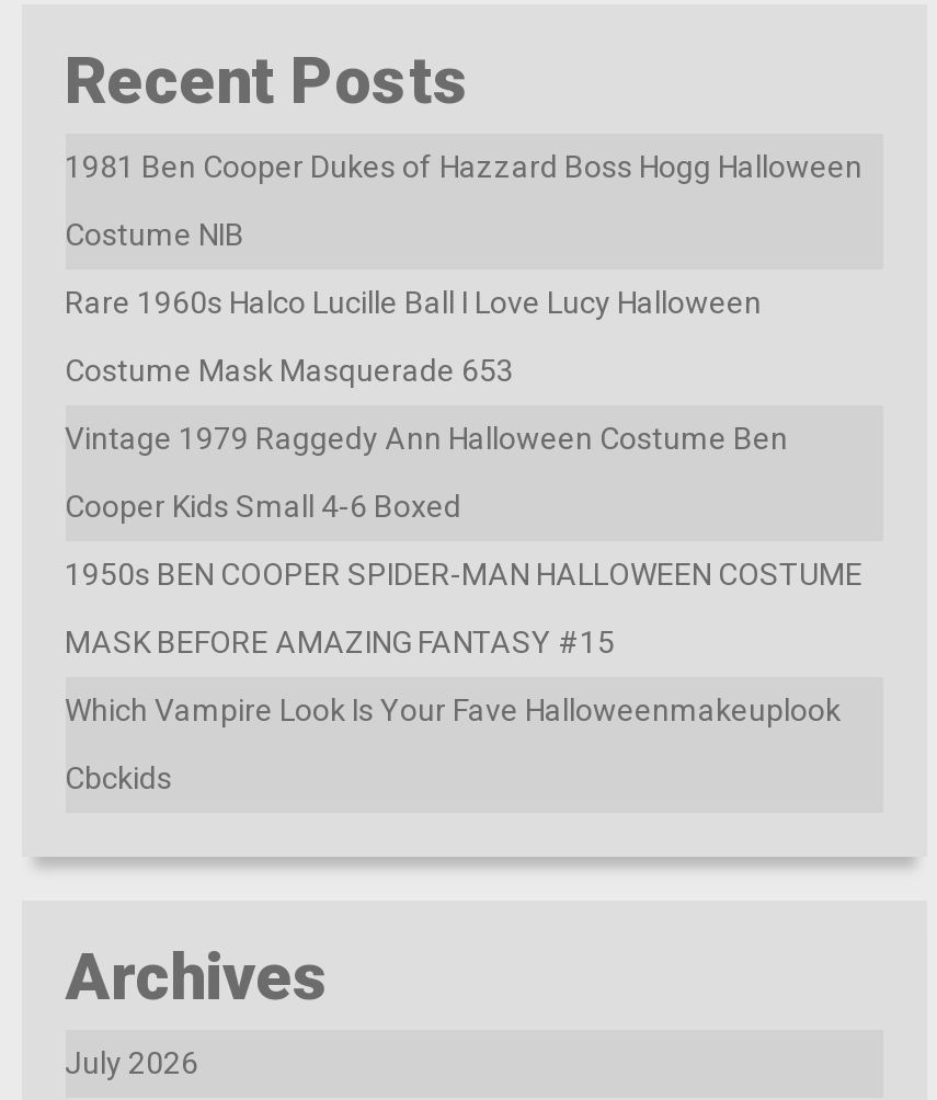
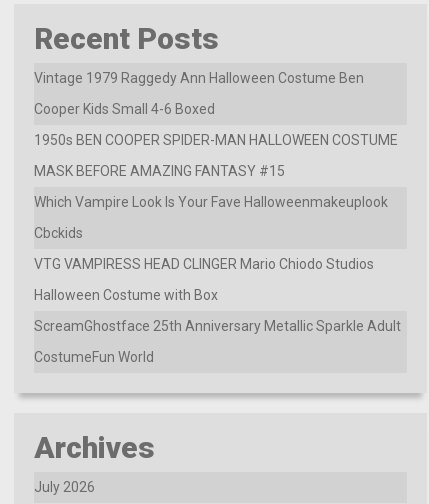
[65,149,862,388] 1981 Ben Cooper Dukes of Hazzard Boss Hogg Halloween | Costume NIB | Rare 1960s Halco Lucille Ball I Love Lucy Halloween | Costume Mask Masquerade 653 -> none
moved [65,421,862,795] -> [33,70,397,241]: Vintage 1979 Raggedy Ann Halloween Costume Ben | Cooper Kids Small 4-6 Boxed | 1950s BEN COOPER SPIDER-MAN HALLOWEEN COSTUME | MASK BEFORE AMAZING FANTASY #15 | Which Vampire Look Is Your Fave Halloweenmakeuplook | Cbckids
none -> [33,256,400,365] VTG VAMPIRESS HEAD CLINGER Mario Chiodo Studios | Halloween Costume with Box | ScreamGhostface 25th Anniversary Metallic Sparkle Adult | CostumeFun World

